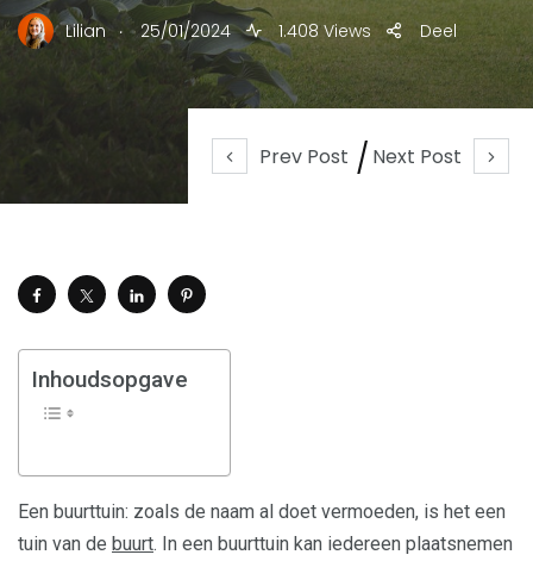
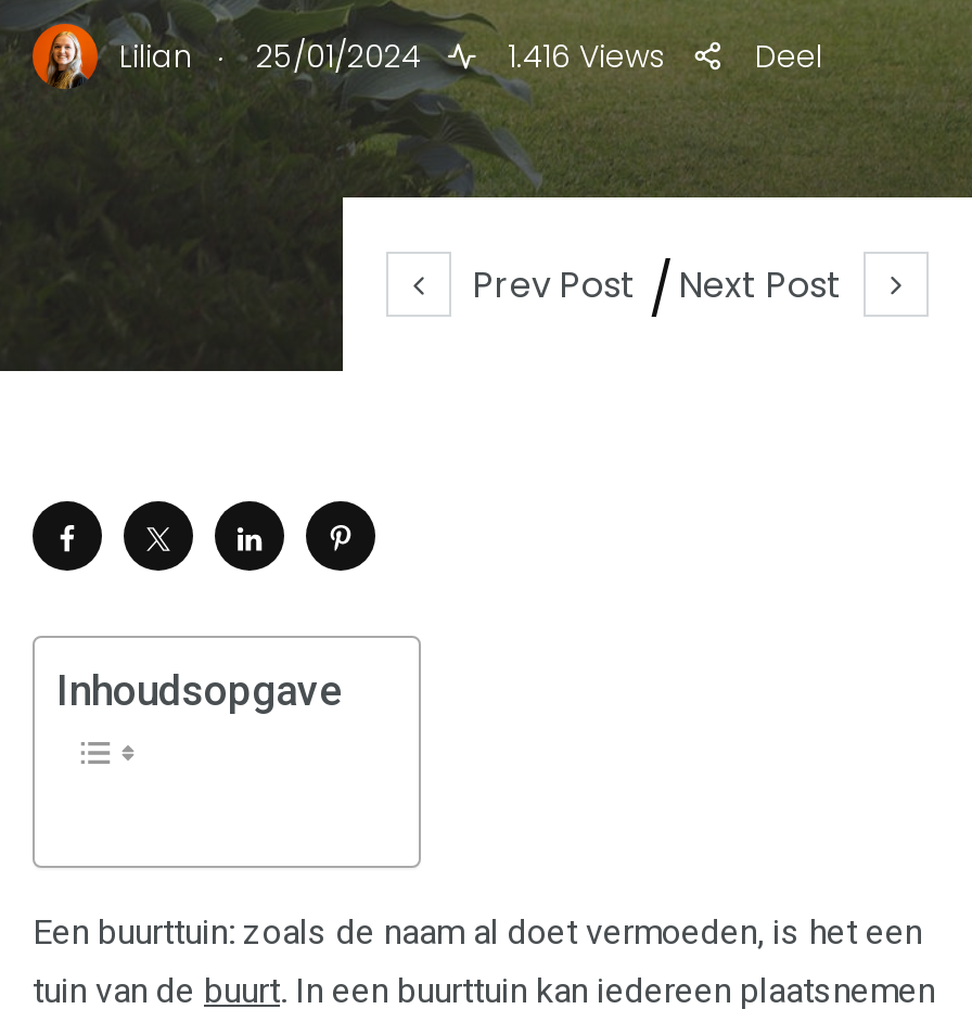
[65,15,371,42] Lilian . 25/01/2024 1.408 Views -> [119,27,666,77] Lilian . 25/01/2024 1.416 Views

